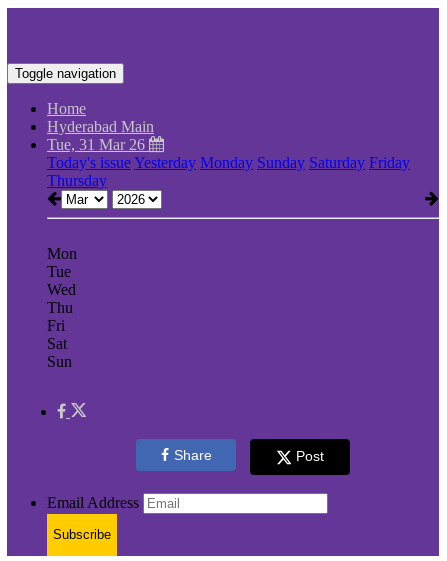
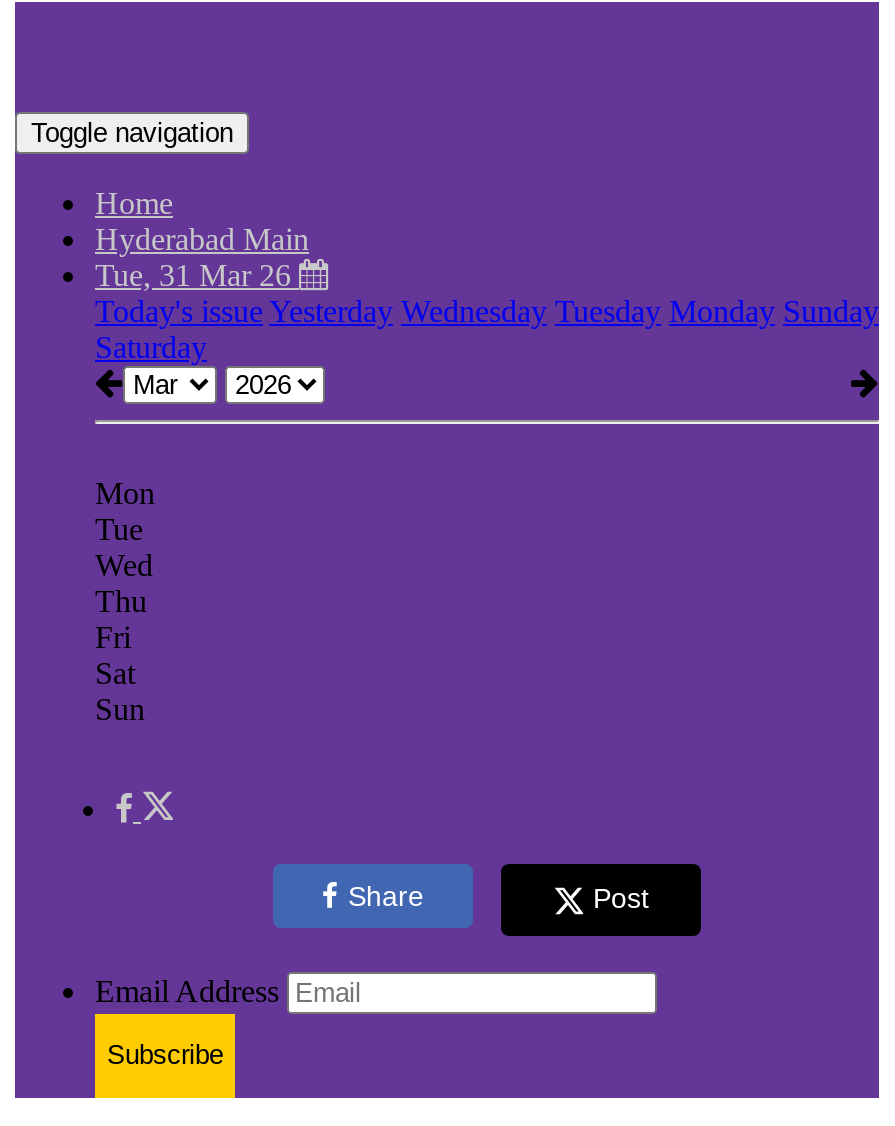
[47,154,410,189] Today's issue Yesterday Monday Sunday Saturday Friday | Thursday -> [95,294,879,364] Today's issue Yesterday Wednesday Tuesday Monday Sunday | Saturday

